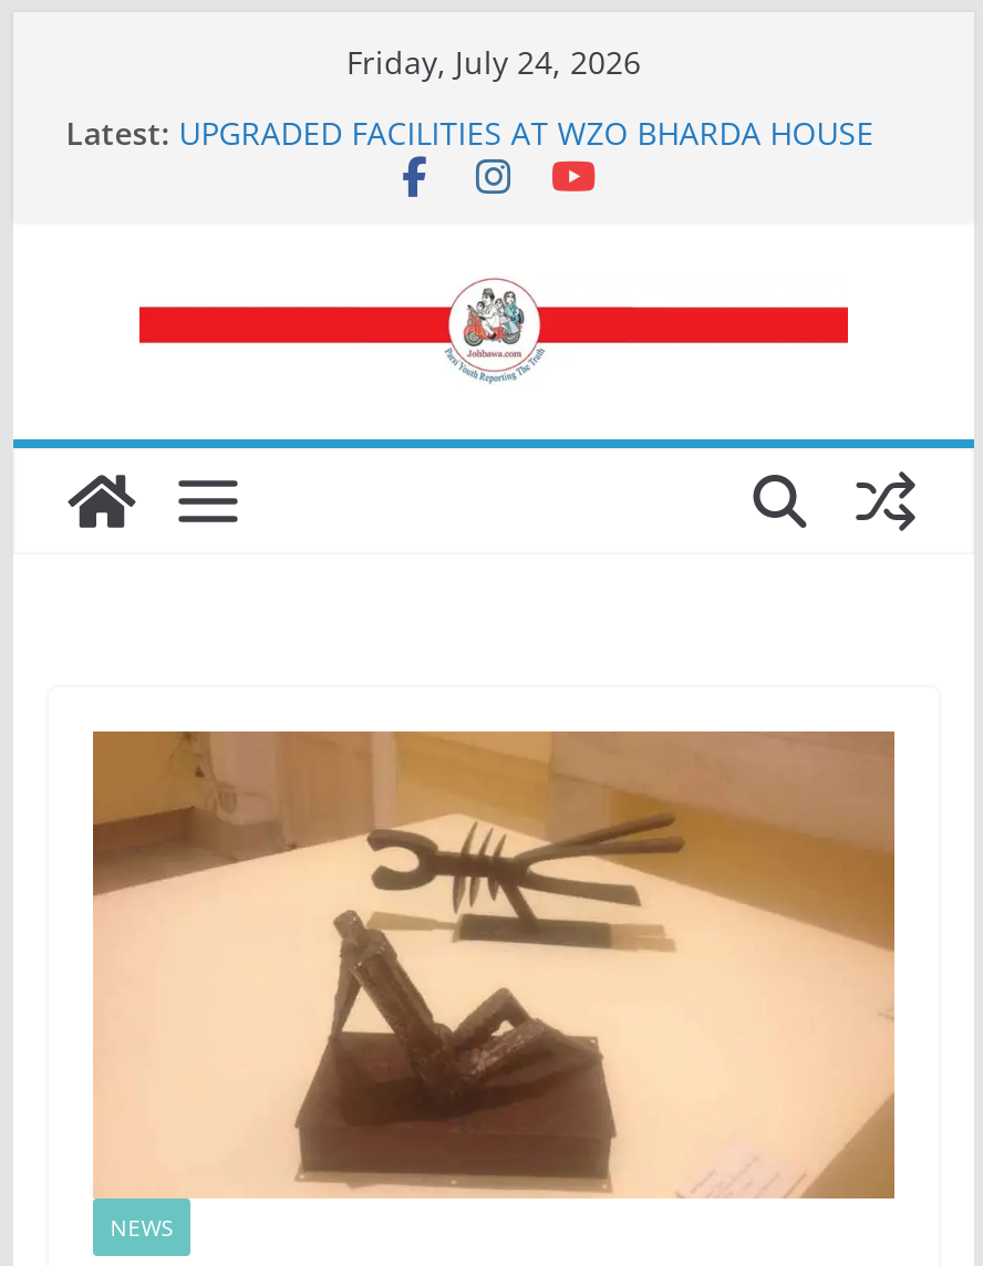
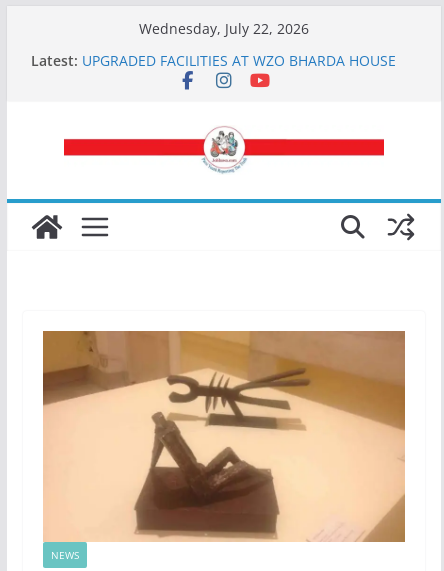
[346,41,641,83] Friday, July 24, 2026 -> [139,19,309,38] Wednesday, July 22, 2026

